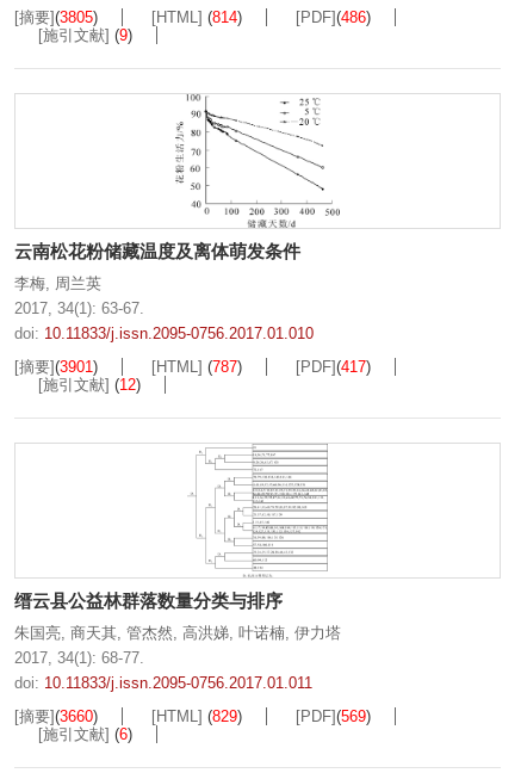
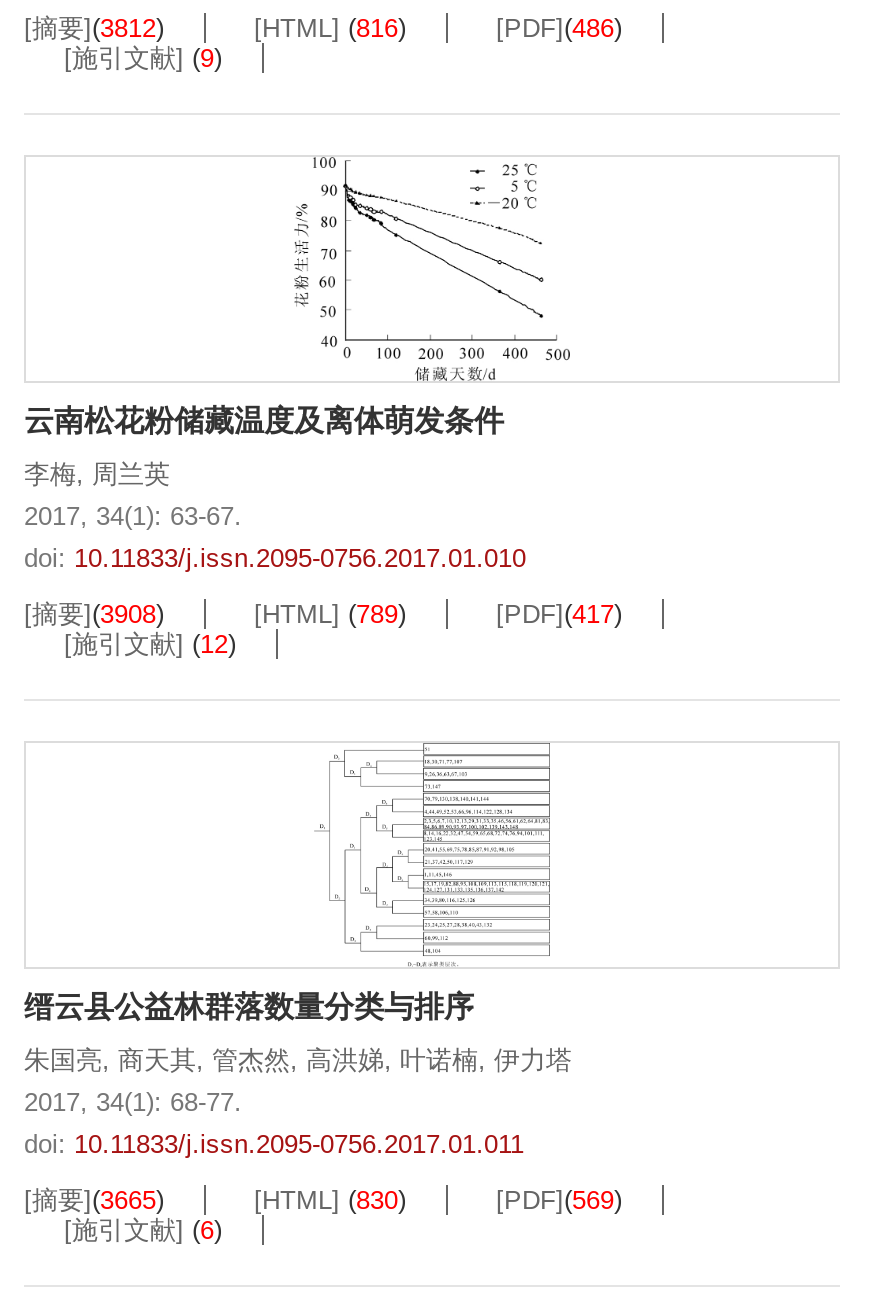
[14,8,98,26] [摘要](3805) -> [24,13,164,43] [摘要](3812)
[151,8,242,26] [HTML] (814) -> [254,13,406,43] [HTML] (816)
[14,358,98,376] [摘要](3901) -> [24,599,164,629] [摘要](3908)
[151,358,242,376] [HTML] (787) -> [254,599,406,629] [HTML] (789)
[14,707,98,725] [摘要](3660) -> [24,1185,164,1215] [摘要](3665)
[151,707,242,725] [HTML] (829) -> [254,1185,406,1215] [HTML] (830)

